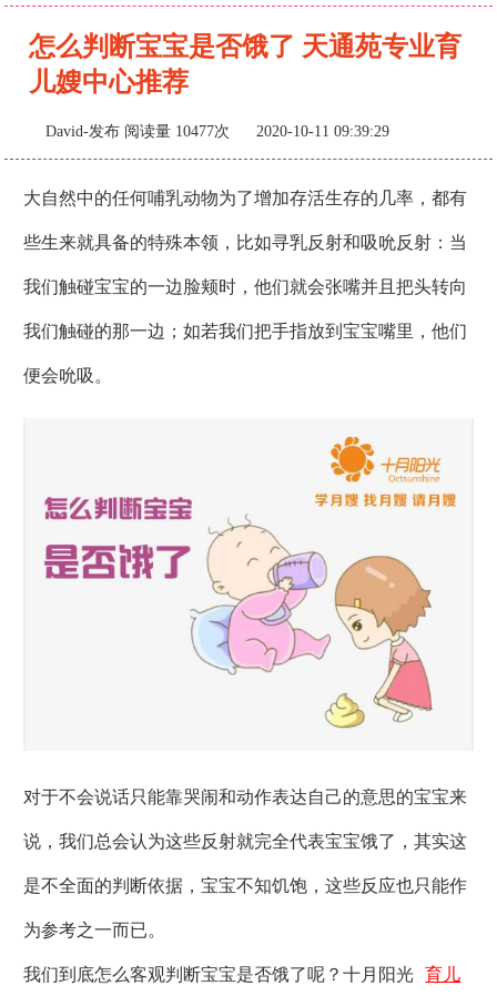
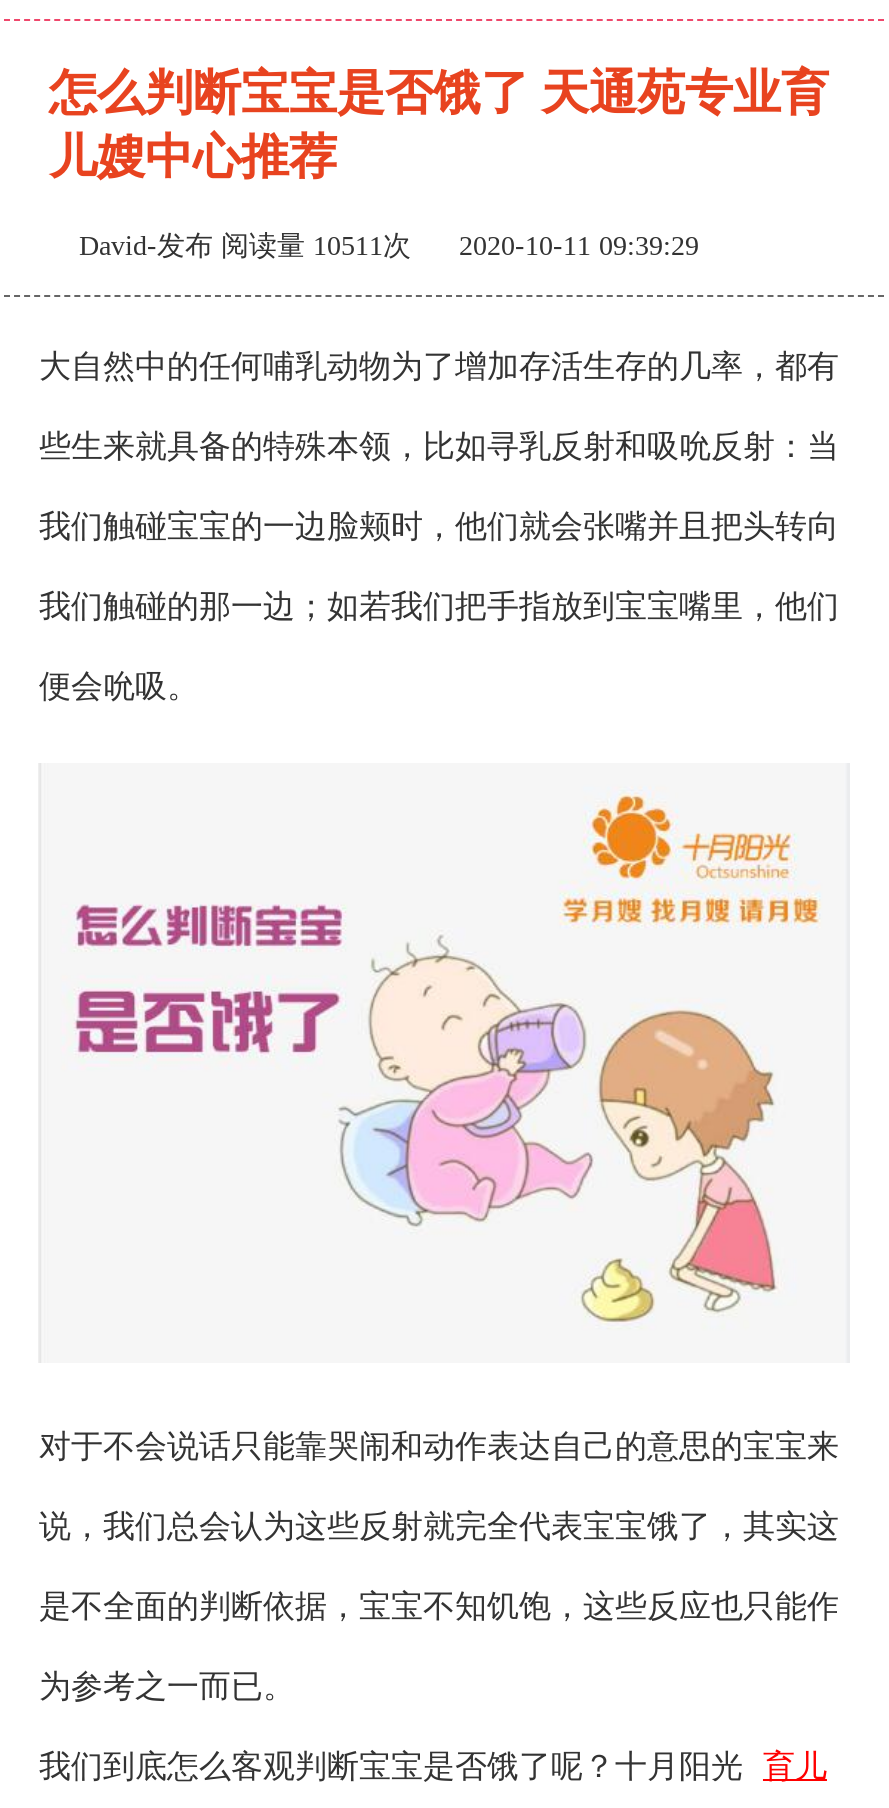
[46,123,390,139] David-发布阅读量 10477次 2020-10-11 09:39:29 -> [79,230,699,260] David-发布阅读量 10511次 2020-10-11 09:39:29

